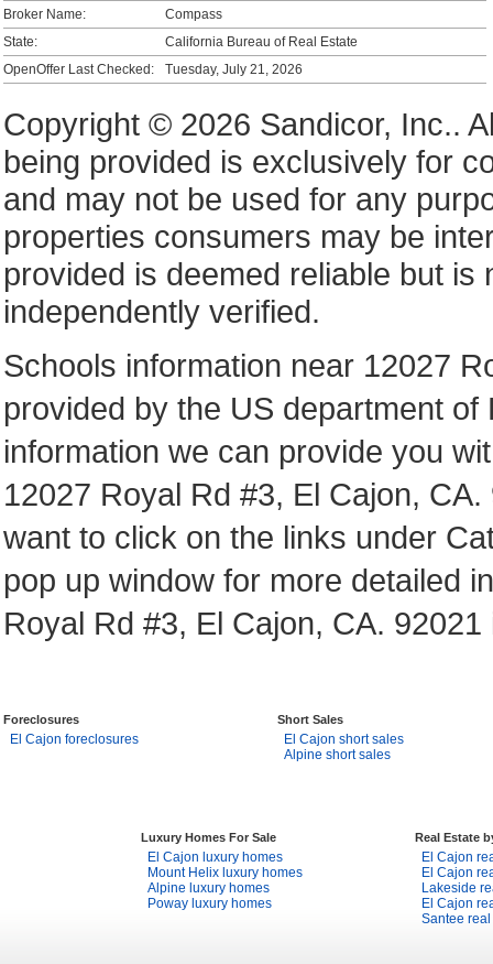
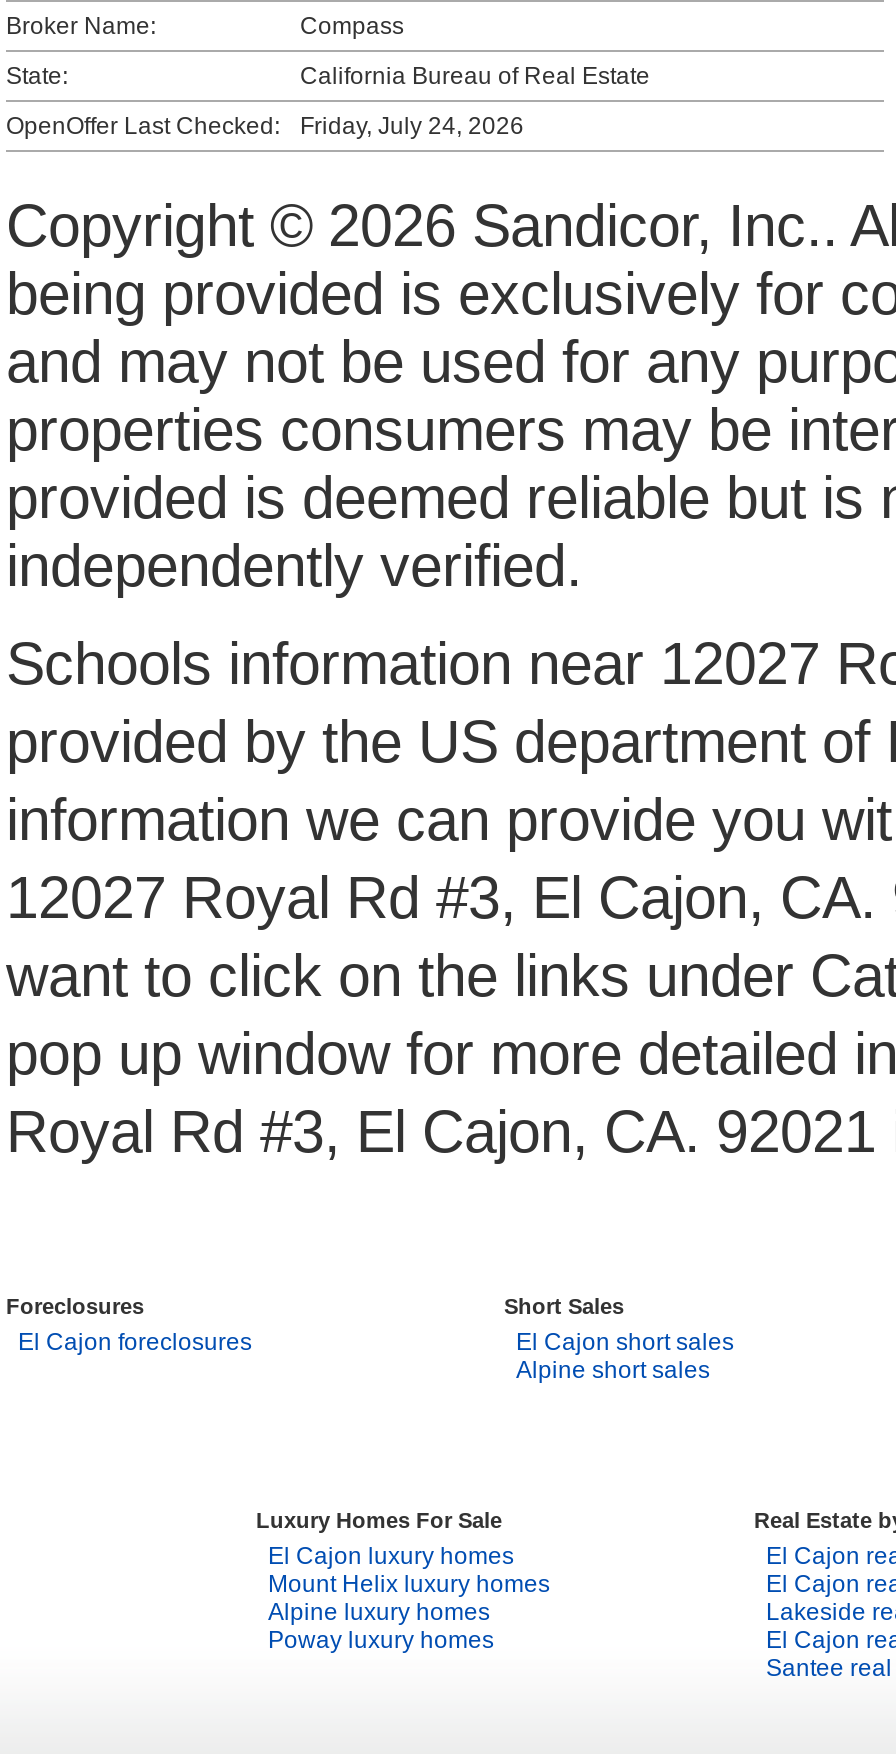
[3,62,303,77] OpenOffer Last Checked: Tuesday, July 21, 2026 -> [6,112,524,140] OpenOffer Last Checked: Friday, July 24, 2026

